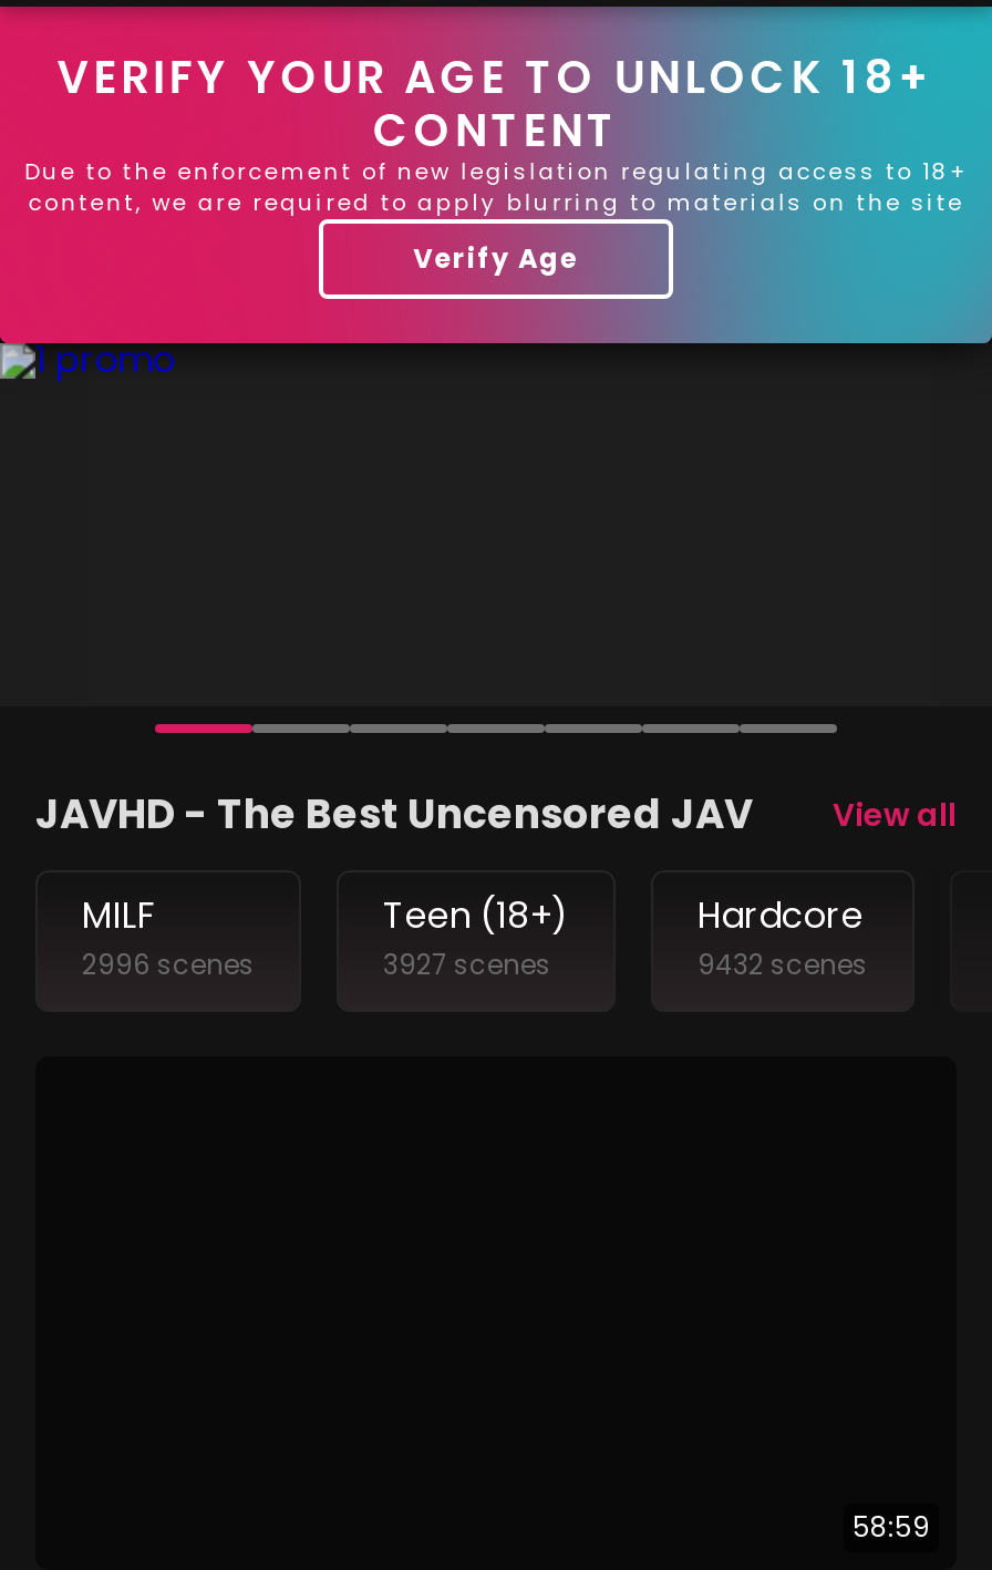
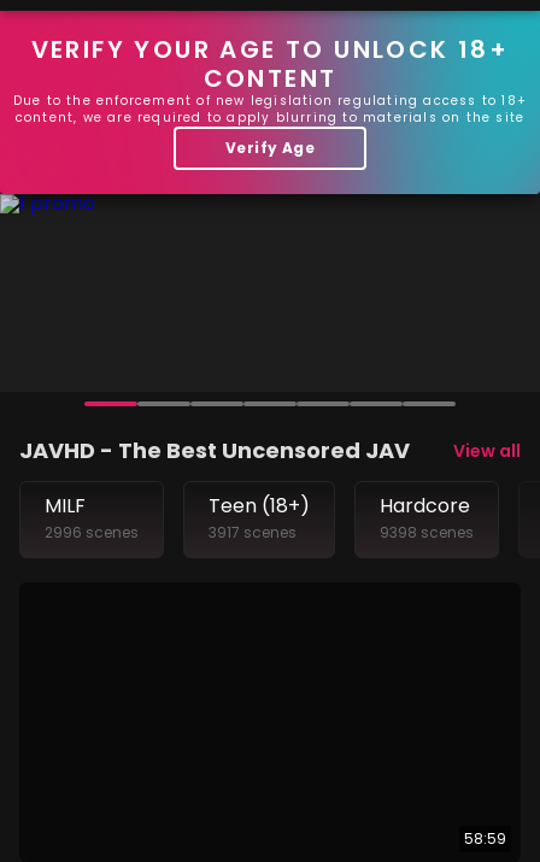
[383,946,551,984] 3927 scenes -> [209,522,297,543] 3917 scenes
[697,946,868,984] 9432 scenes -> [380,522,474,543] 9398 scenes

